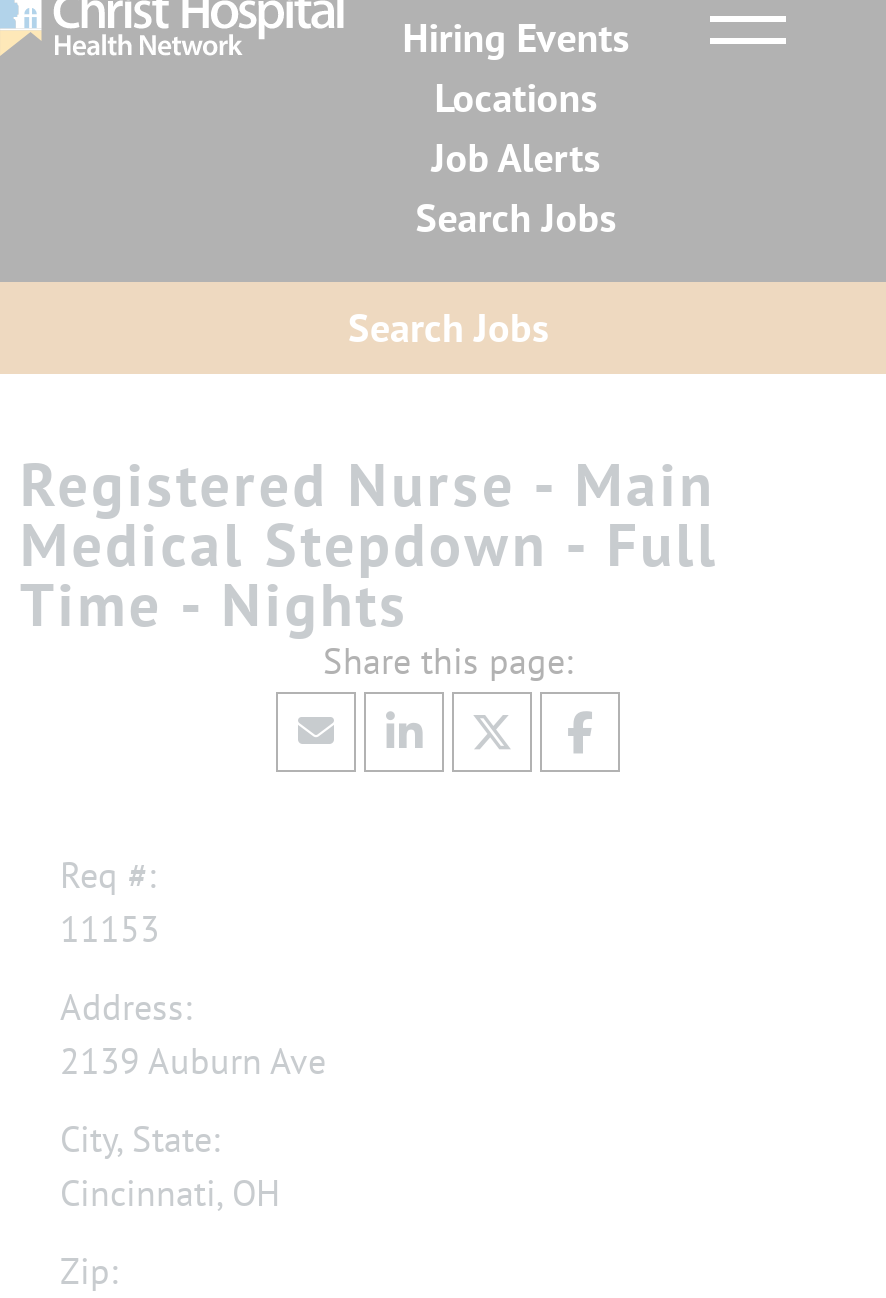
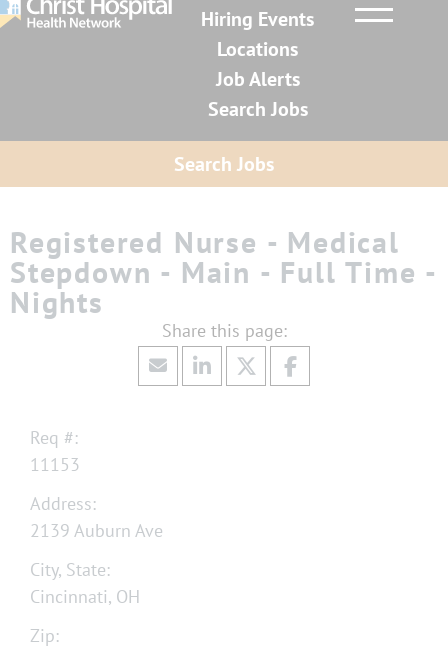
[20,446,719,642] Registered Nurse - Main | Medical Stepdown - Full | Time - Nights -> [10,223,436,321] Registered Nurse - Medical | Stepdown - Main - Full Time - | Nights

